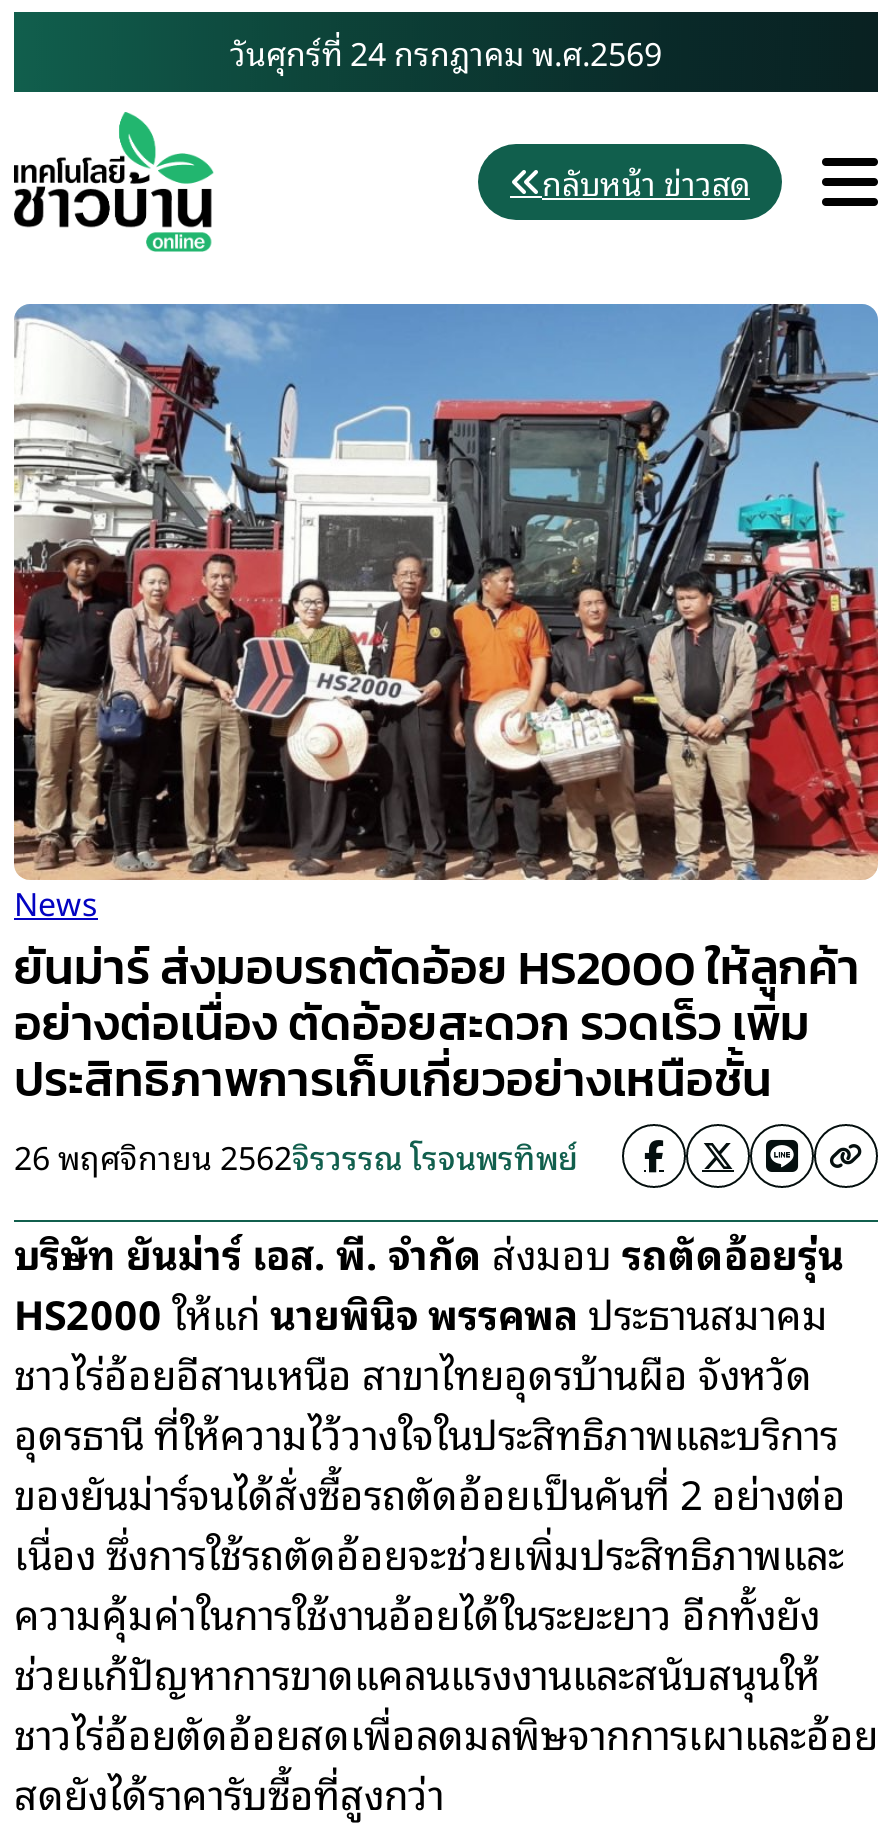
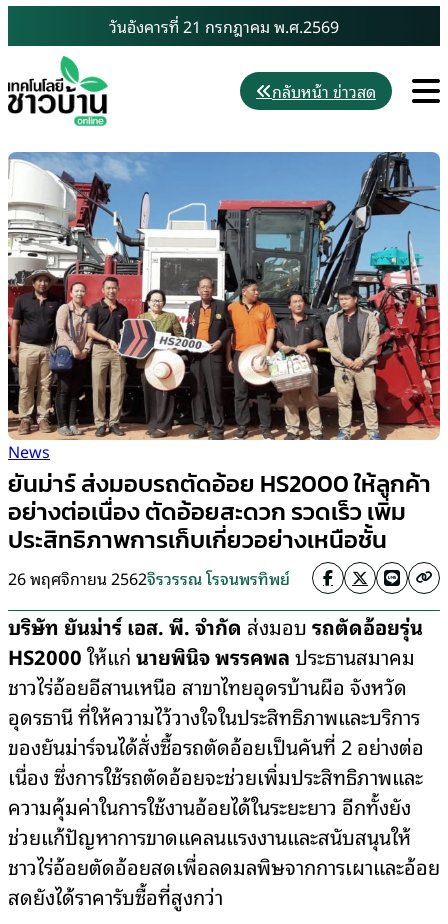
[230,26,662,78] วันศุกร์ที่ 24 กรกฎาคม พ.ศ.2569 -> [109,13,339,39] วันอังคารที่ 21 กรกฎาคม พ.ศ.2569

